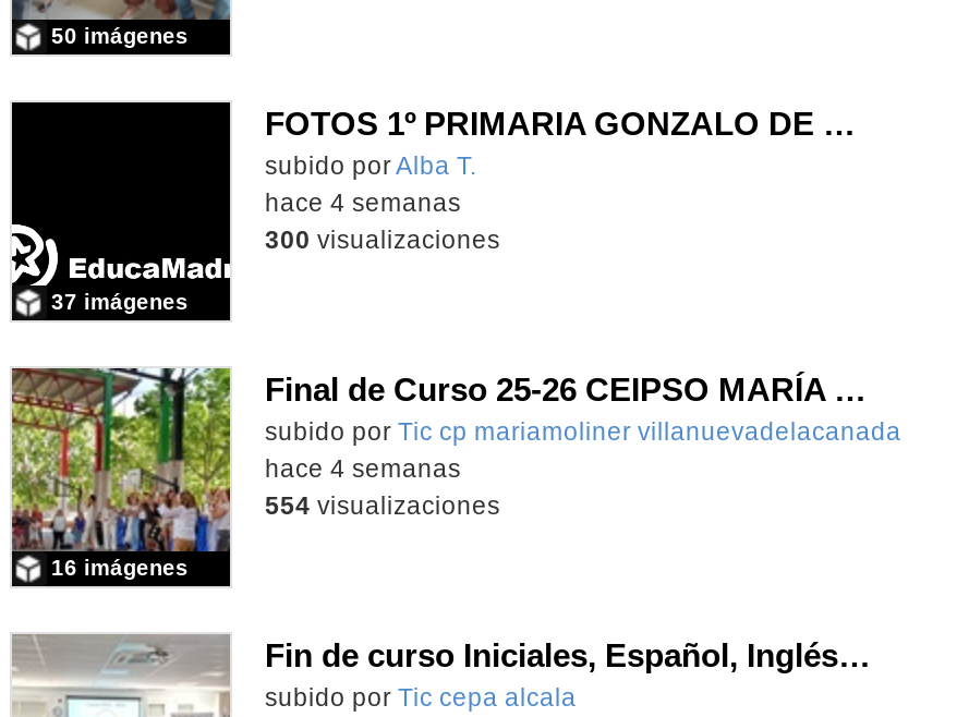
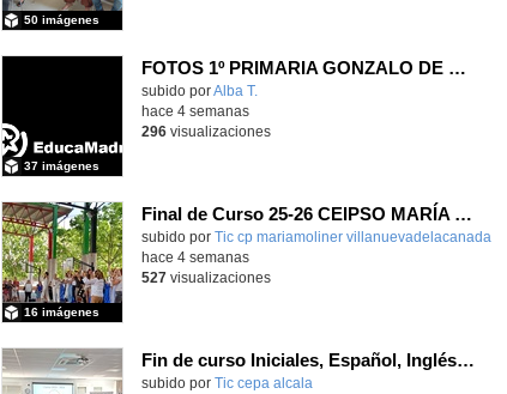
[265,226,500,252] 300 visualizaciones -> [141,124,271,139] 296 visualizaciones
[265,492,500,518] 554 visualizaciones -> [141,270,271,285] 527 visualizaciones

